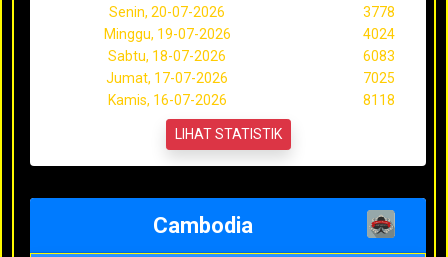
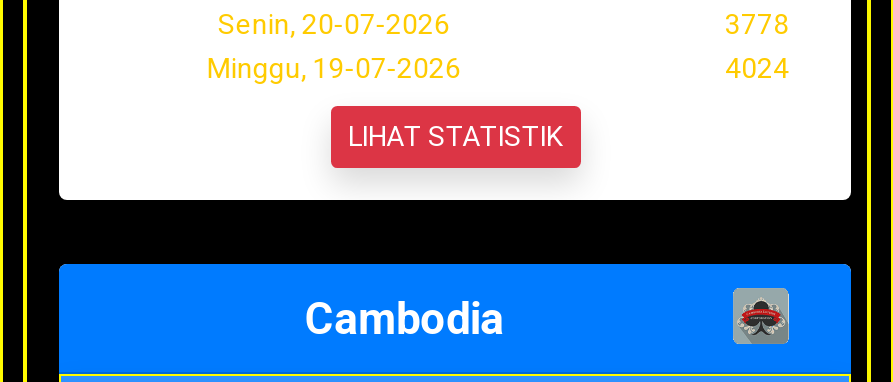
[106,48,395,108] Sabtu, 18-07-2026 | 6083 | Jumat, 17-07-2026 | 7025 | Kamis, 16-07-2026 | 8118 -> none

